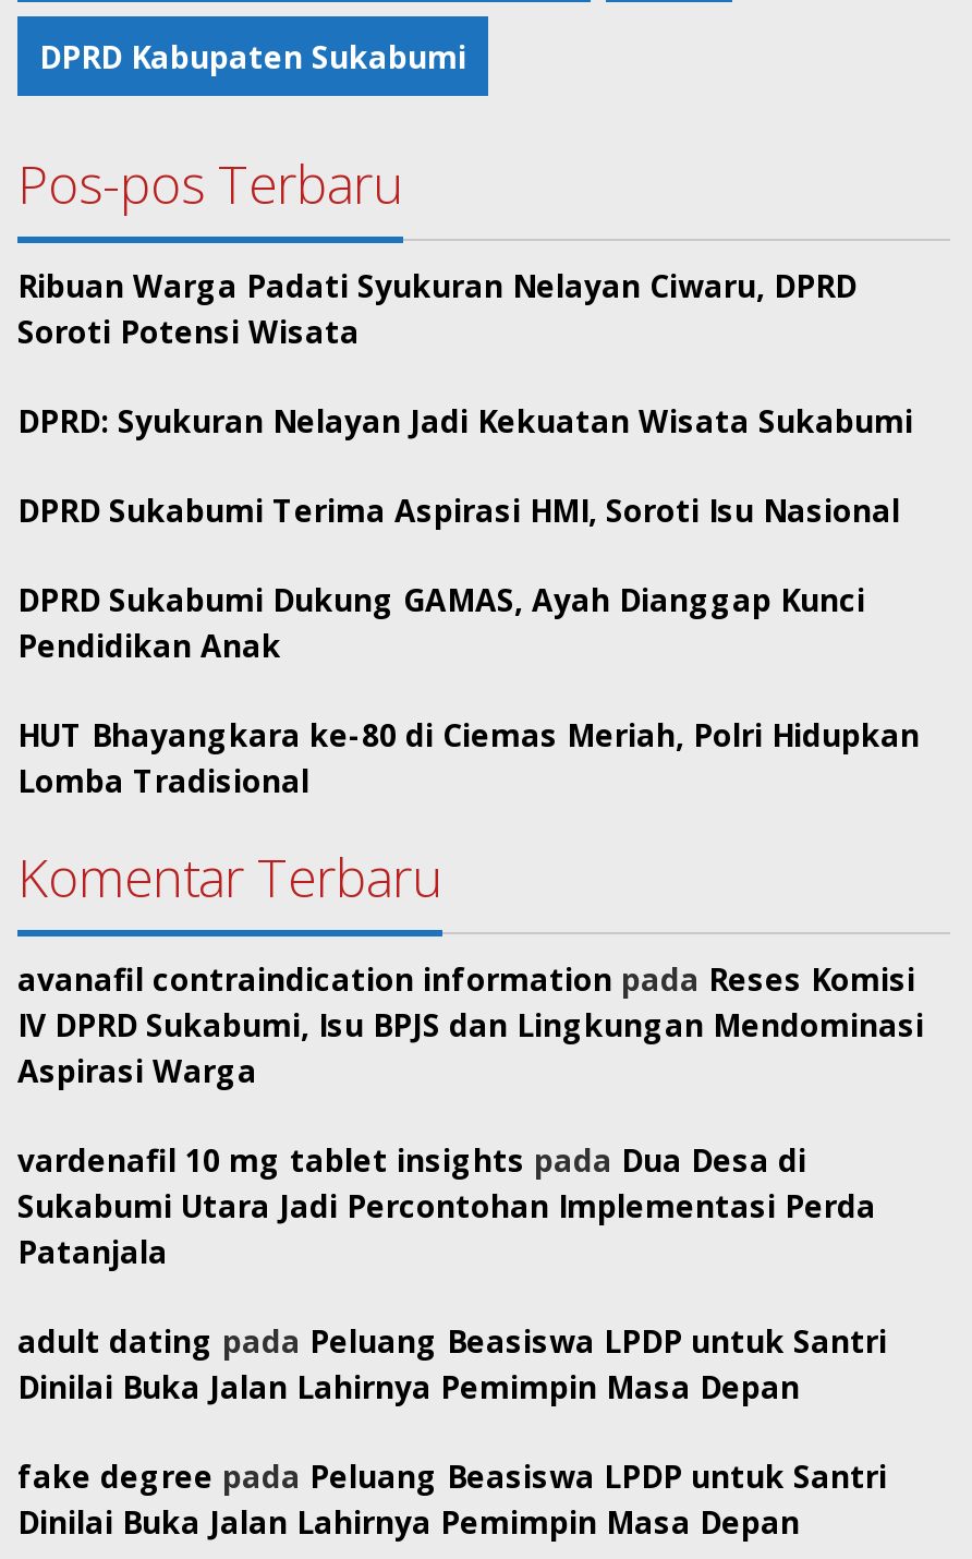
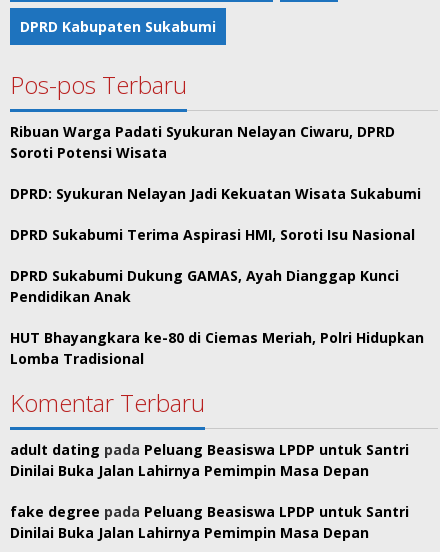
[17,957,924,1271] avanafil contraindication information pada Reses Komisi | IV DPRD Sukabumi, Isu BPJS dan Lingkungan Mendominasi | Aspirasi Warga | vardenafil 10 mg tablet insights pada Dua Desa di | Sukabumi Utara Jadi Percontohan Implementasi Perda | Patanjala -> none

